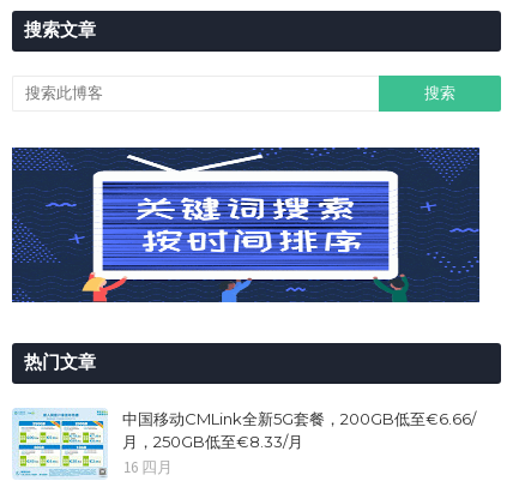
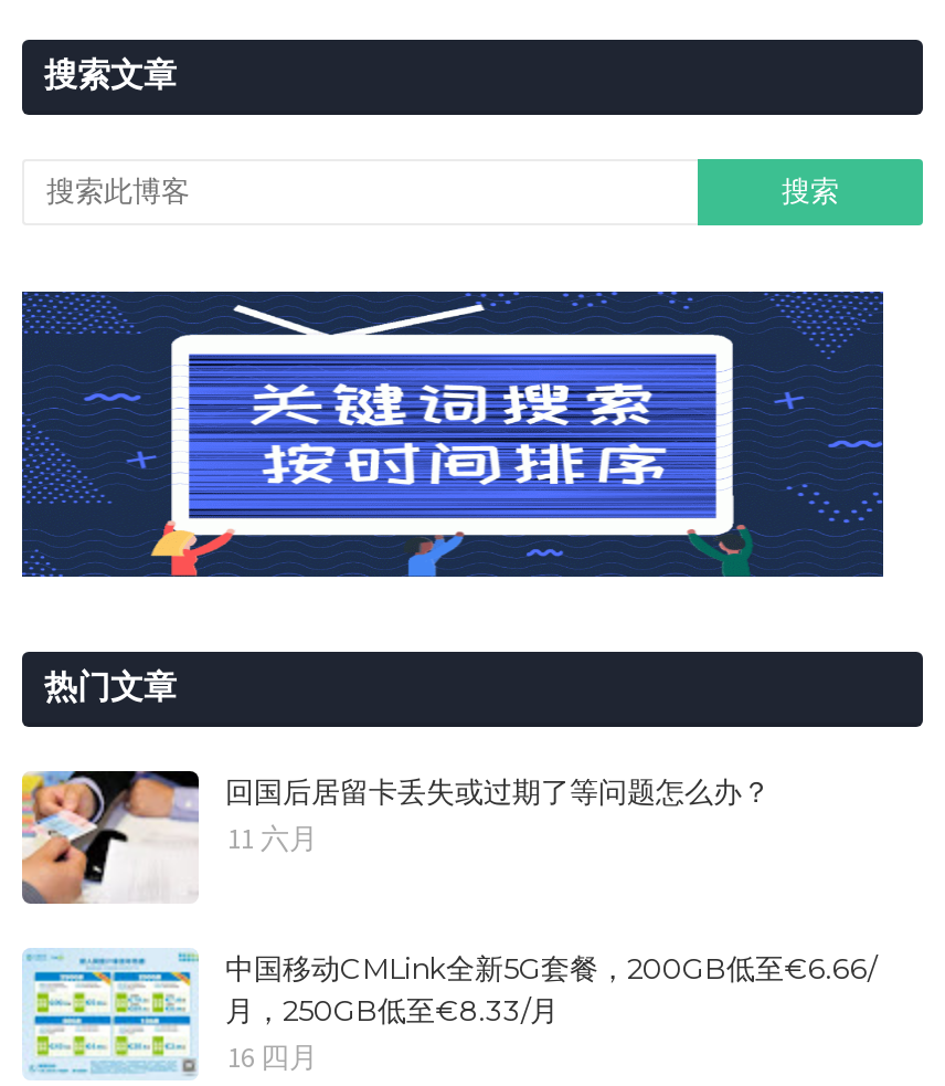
none -> [20,769,771,906] [image] | 回国后居留卡丢失或过期了等问题怎么办？ | 11 六月

